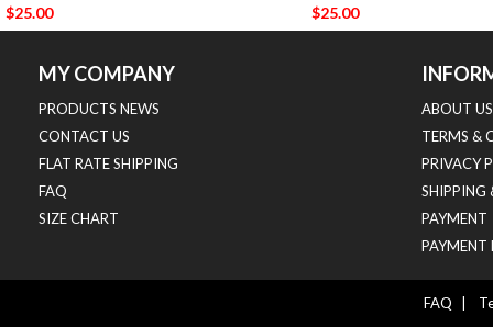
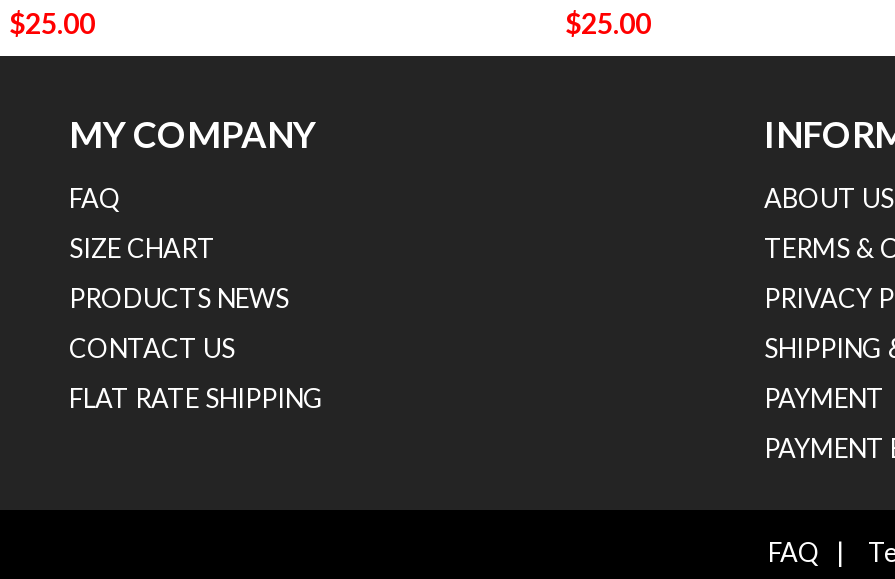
moved [39,100,178,172] -> [69,282,323,414]: PRODUCTS NEWS | CONTACT US | FLAT RATE SHIPPING
moved [39,182,119,227] -> [69,182,215,264]: FAQ | SIZE CHART

